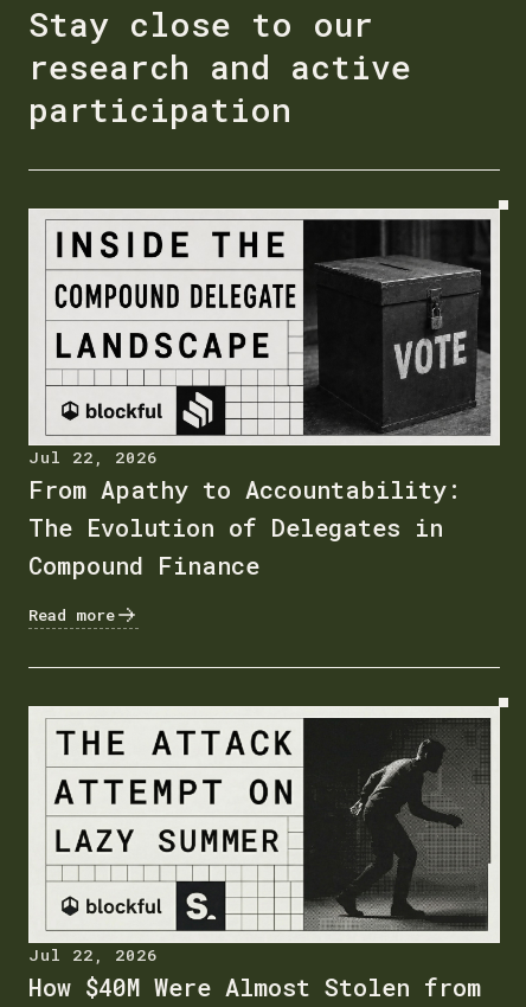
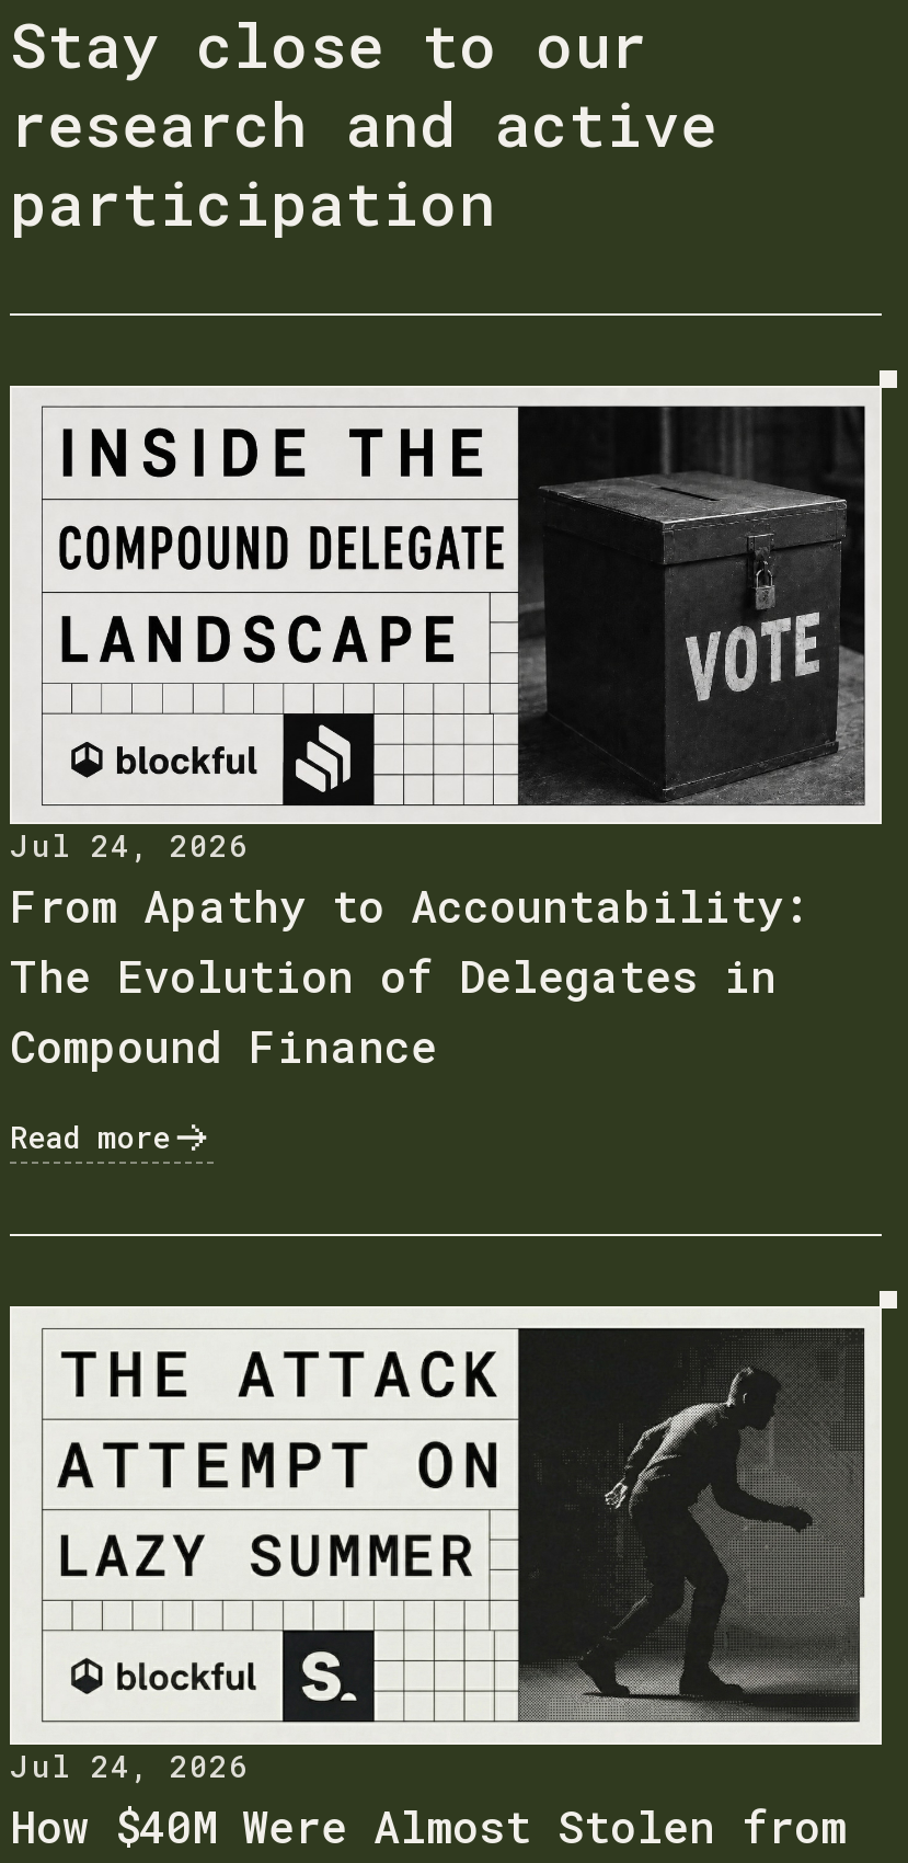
[28,446,158,468] Jul 22, 2026 -> [10,826,249,865] Jul 24, 2026
[28,944,158,965] Jul 22, 2026 -> [10,1746,249,1786] Jul 24, 2026

